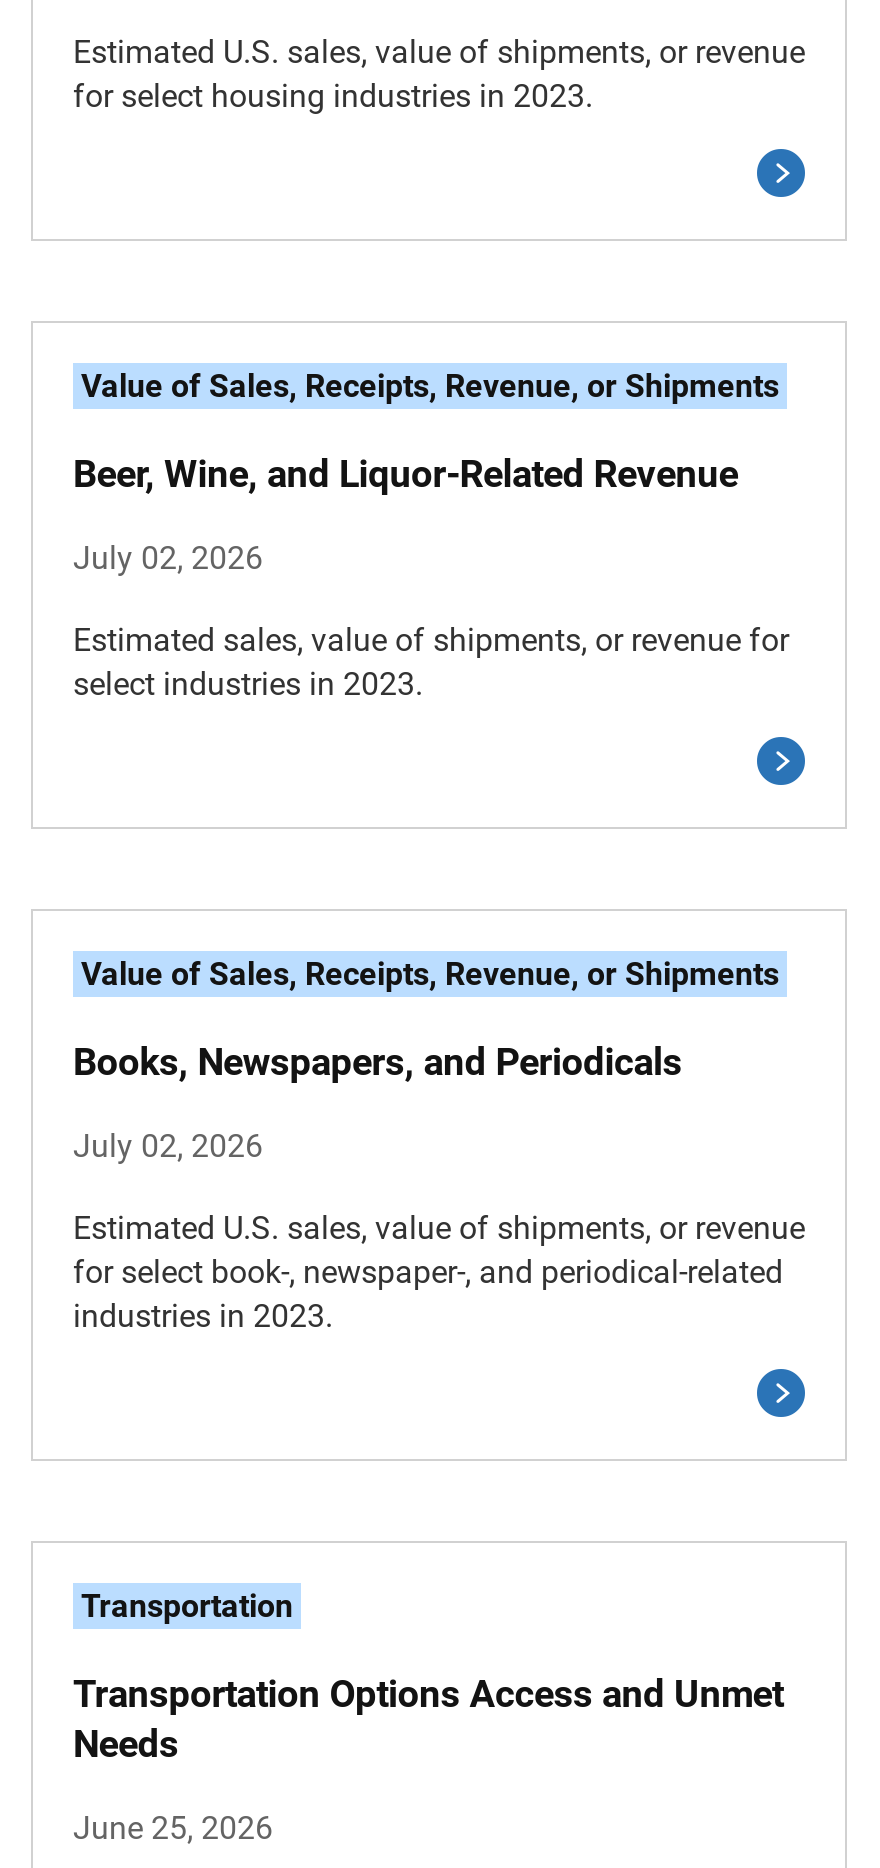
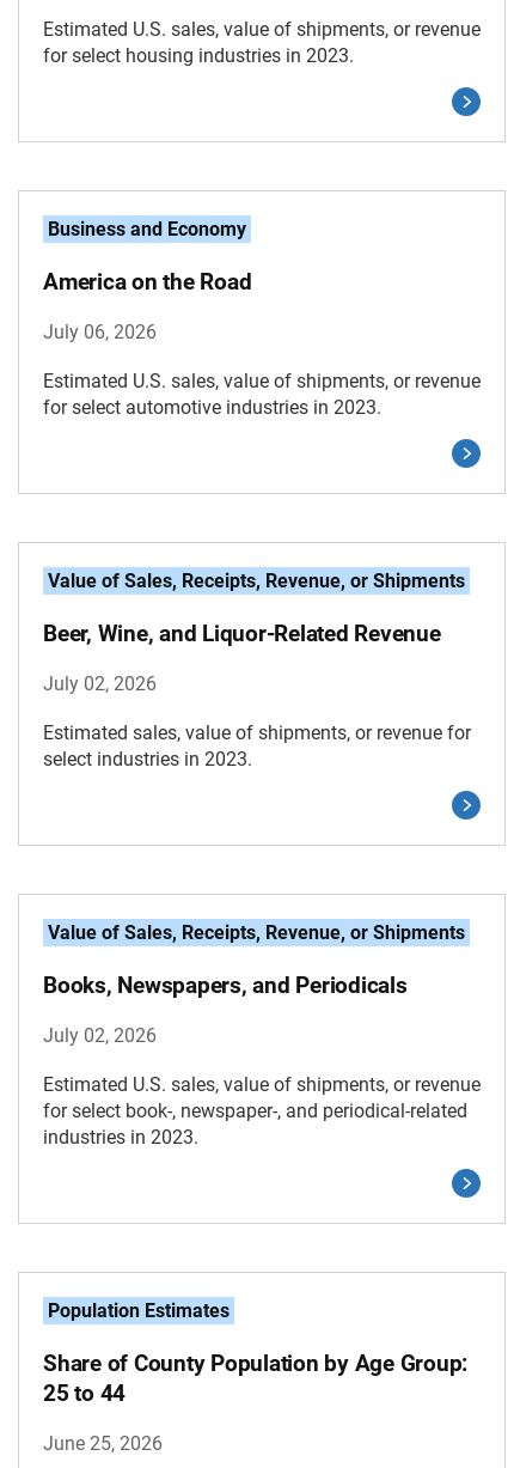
none -> [43,218,481,419] Business and Economy | America on the Road | July 06, 2026 | Estimated U.S. sales, value of shipments, or revenue | for select automotive industries in 2023.
[81,1587,293,1625] Transportation -> [48,1299,230,1322] Population Estimates
[73,1671,783,1767] Transportation Options Access and Unmet | Needs -> [43,1350,467,1407] Share of County Population by Age Group: | 25 to 44

